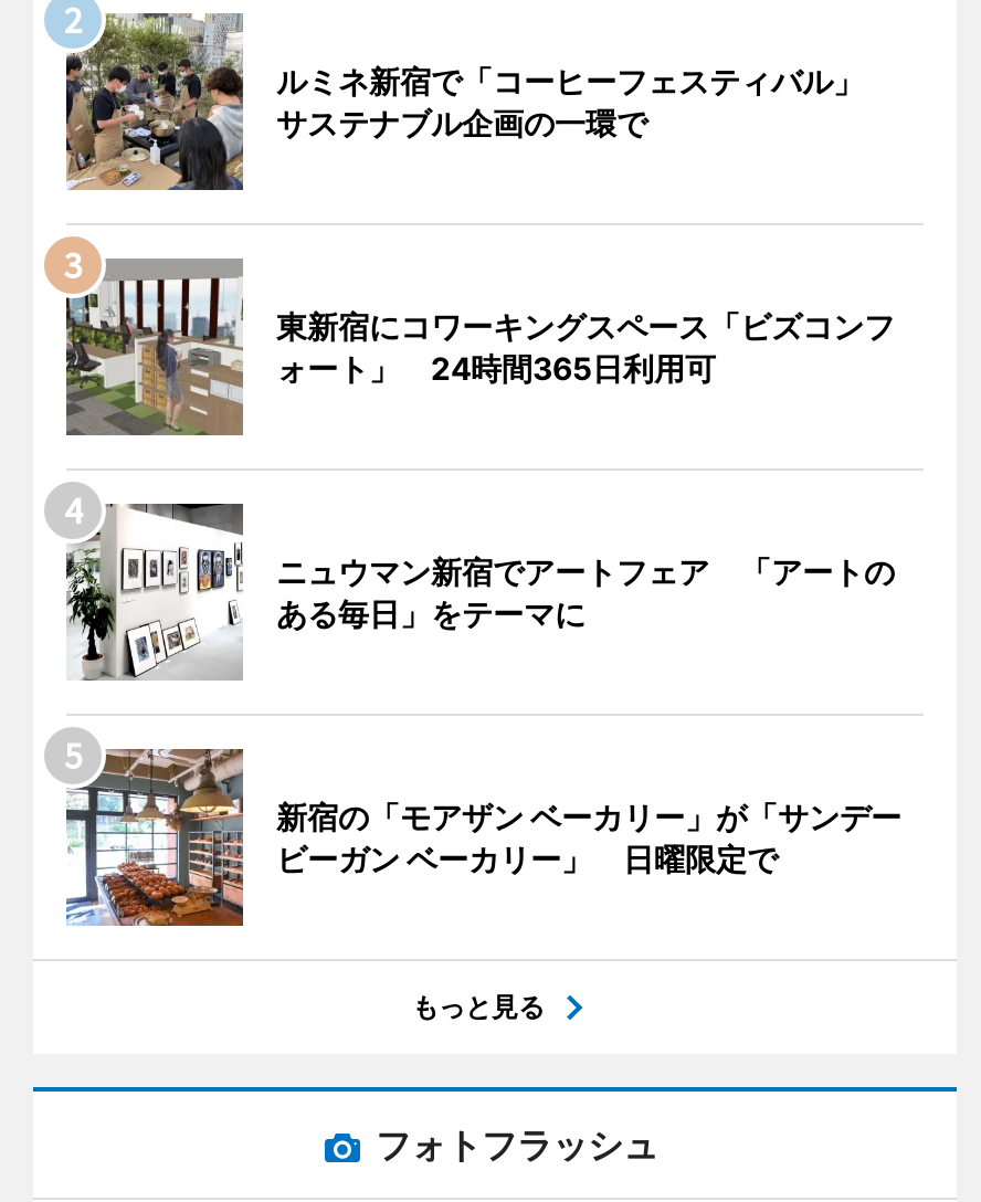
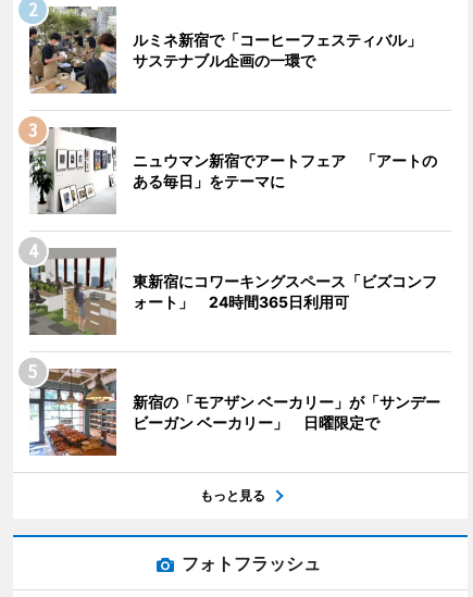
moved [64,261,895,435] -> [28,249,437,336]: [image] | 東新宿にコワーキングスペース「ビズコンフ | ォート」 24時間365日利用可
moved [55,488,895,683] -> [24,120,437,215]: [image] | ニュウマン新宿でアートフェア 「アートの | ある毎日」をテーマに

